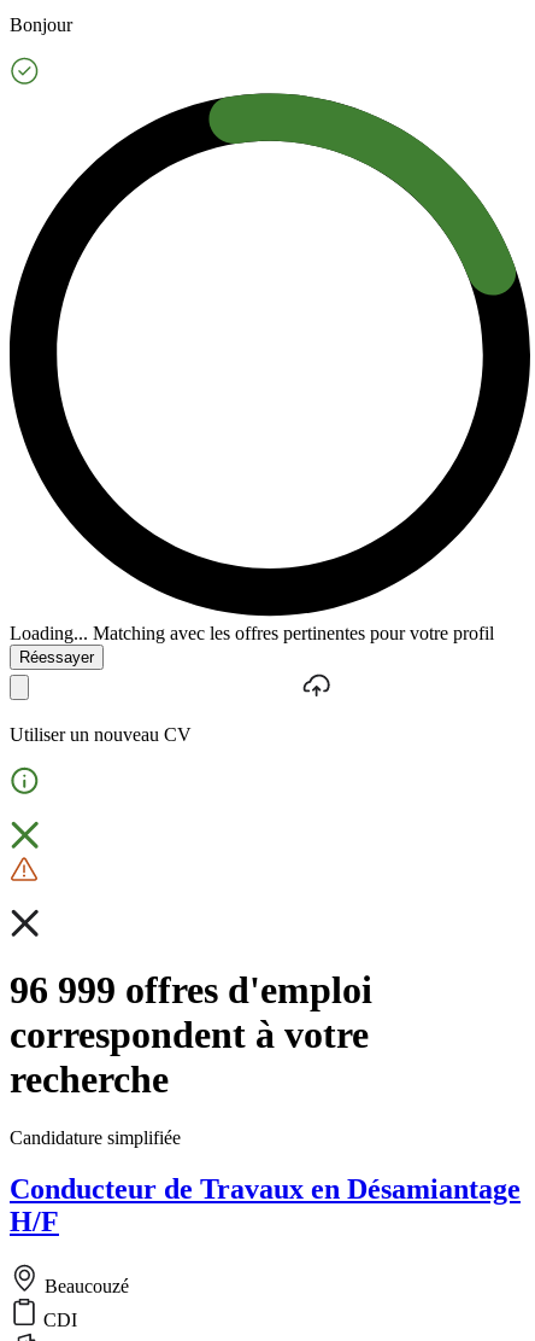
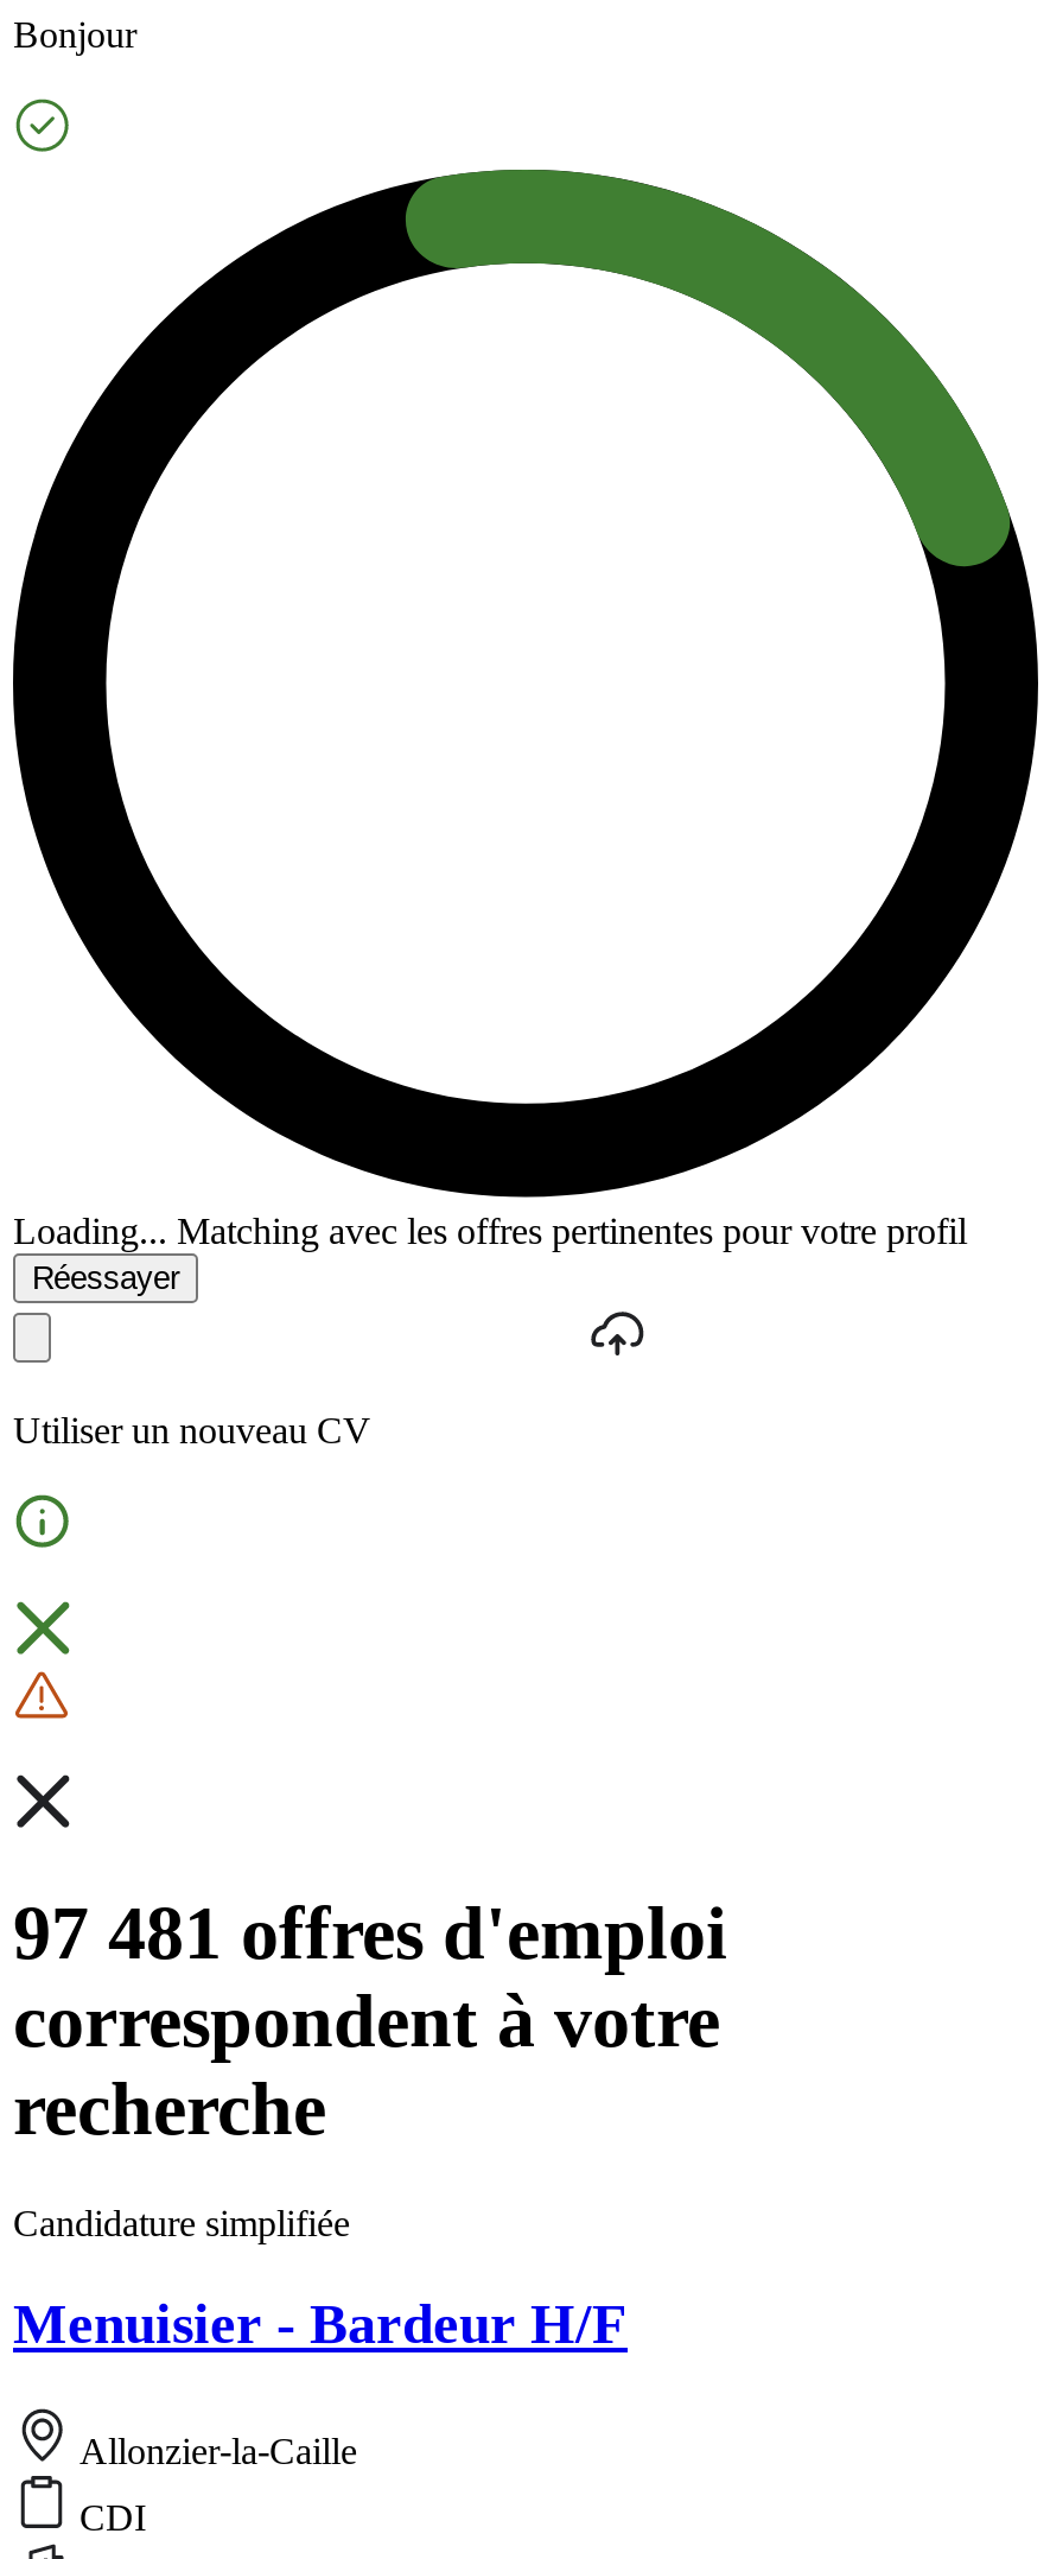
[10,968,372,1011] 96 999 offres d'emploi -> [13,1890,727,1975] 97 481 offres d'emploi
[10,1174,521,1238] Conducteur de Travaux en Désamiantage | H/F -> [13,2294,628,2356] Menuisier - Bardeur H/F
[40,1276,129,1297] Beaucouzé -> [72,2431,357,2472] Allonzier-la-Caille

